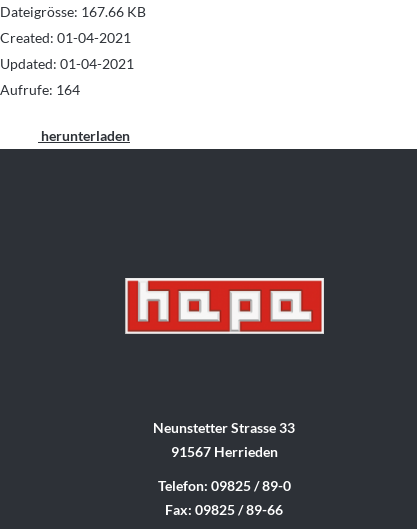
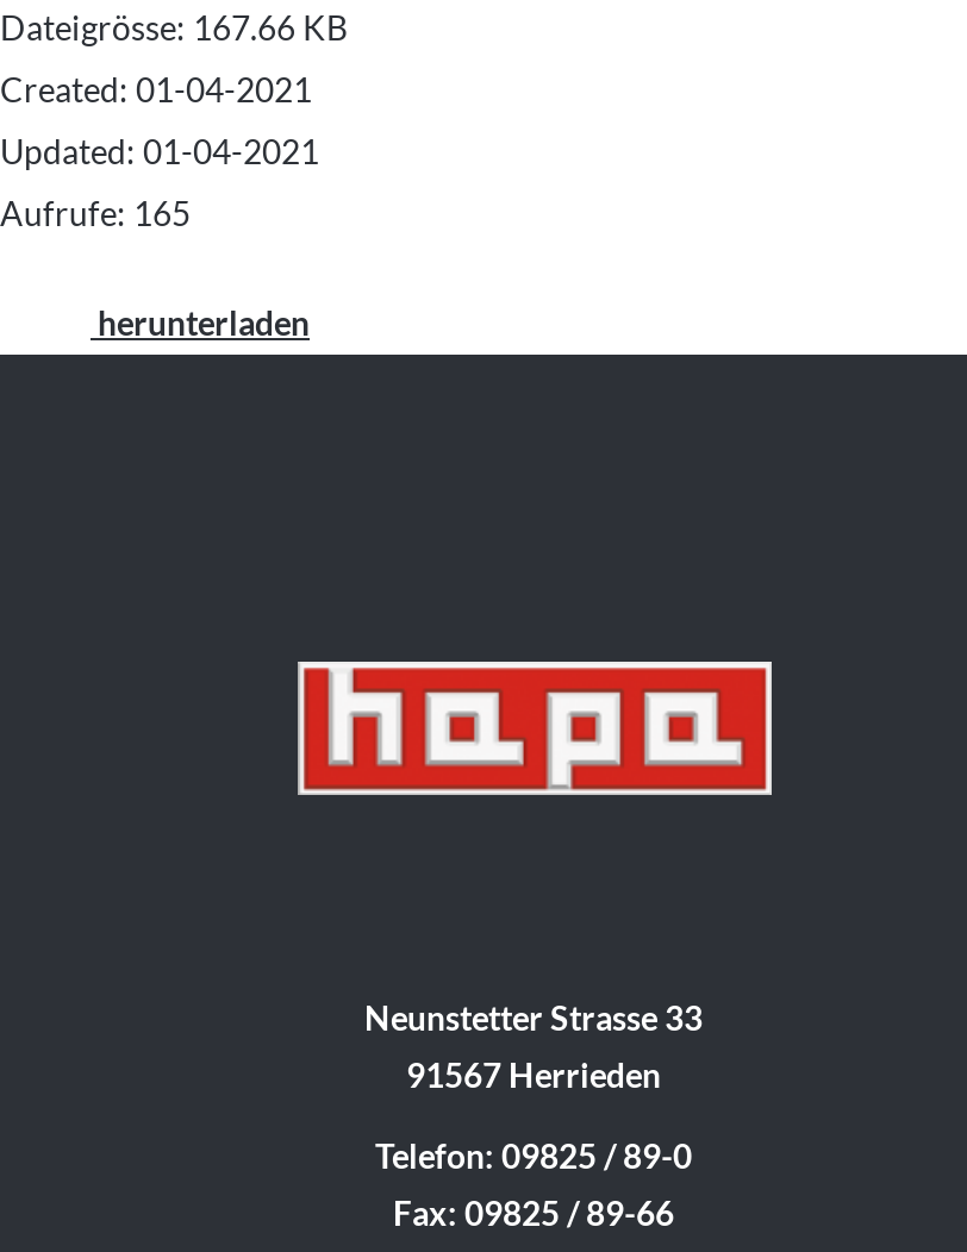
[0,81,80,98] Aufrufe: 164 -> [0,193,191,233] Aufrufe: 165

